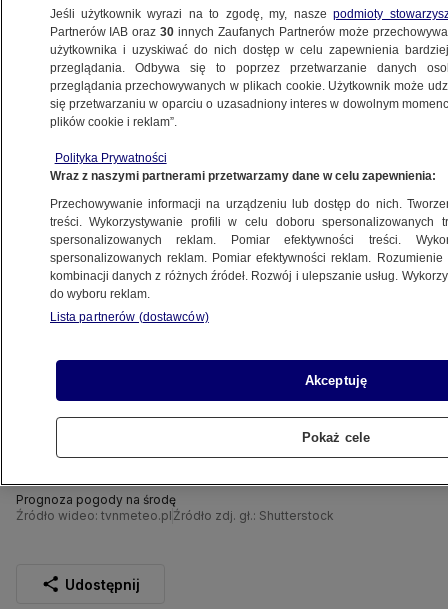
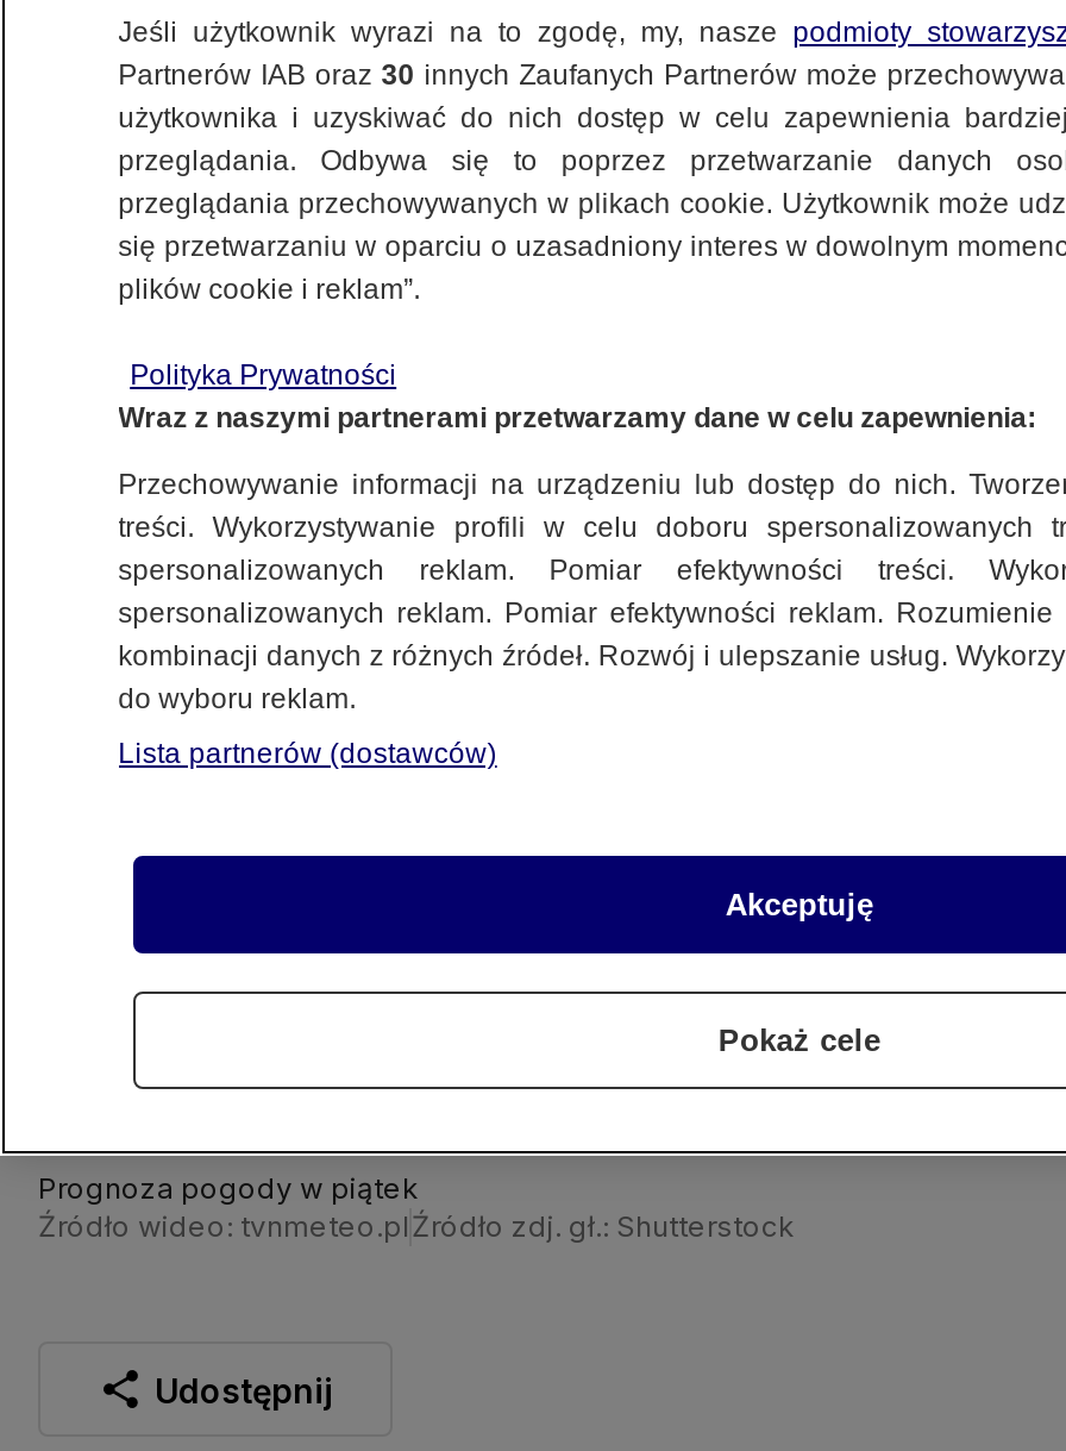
[16,492,176,507] Prognoza pogody na środę -> [38,1170,419,1206] Prognoza pogody w piątek

